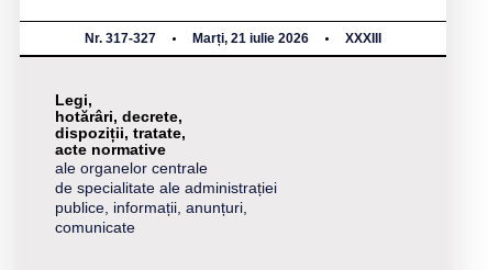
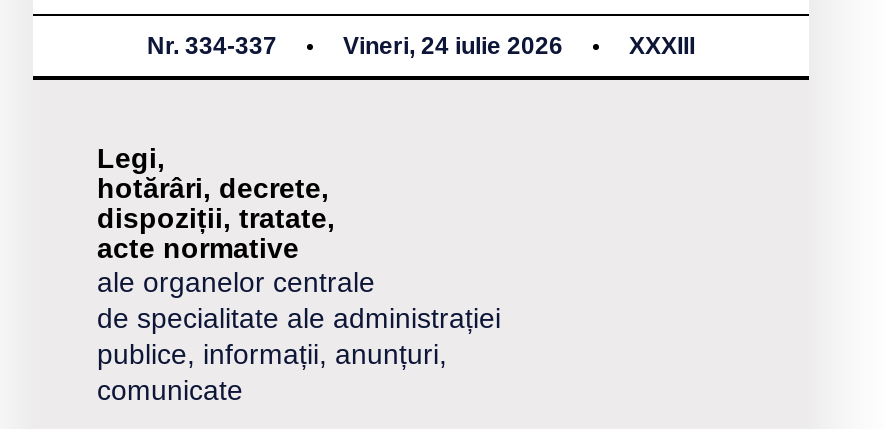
[85,31,309,47] Nr. 317-327 | Marți, 21 iulie 2026 -> [147,33,563,61] Nr. 334-337 | Vineri, 24 iulie 2026

